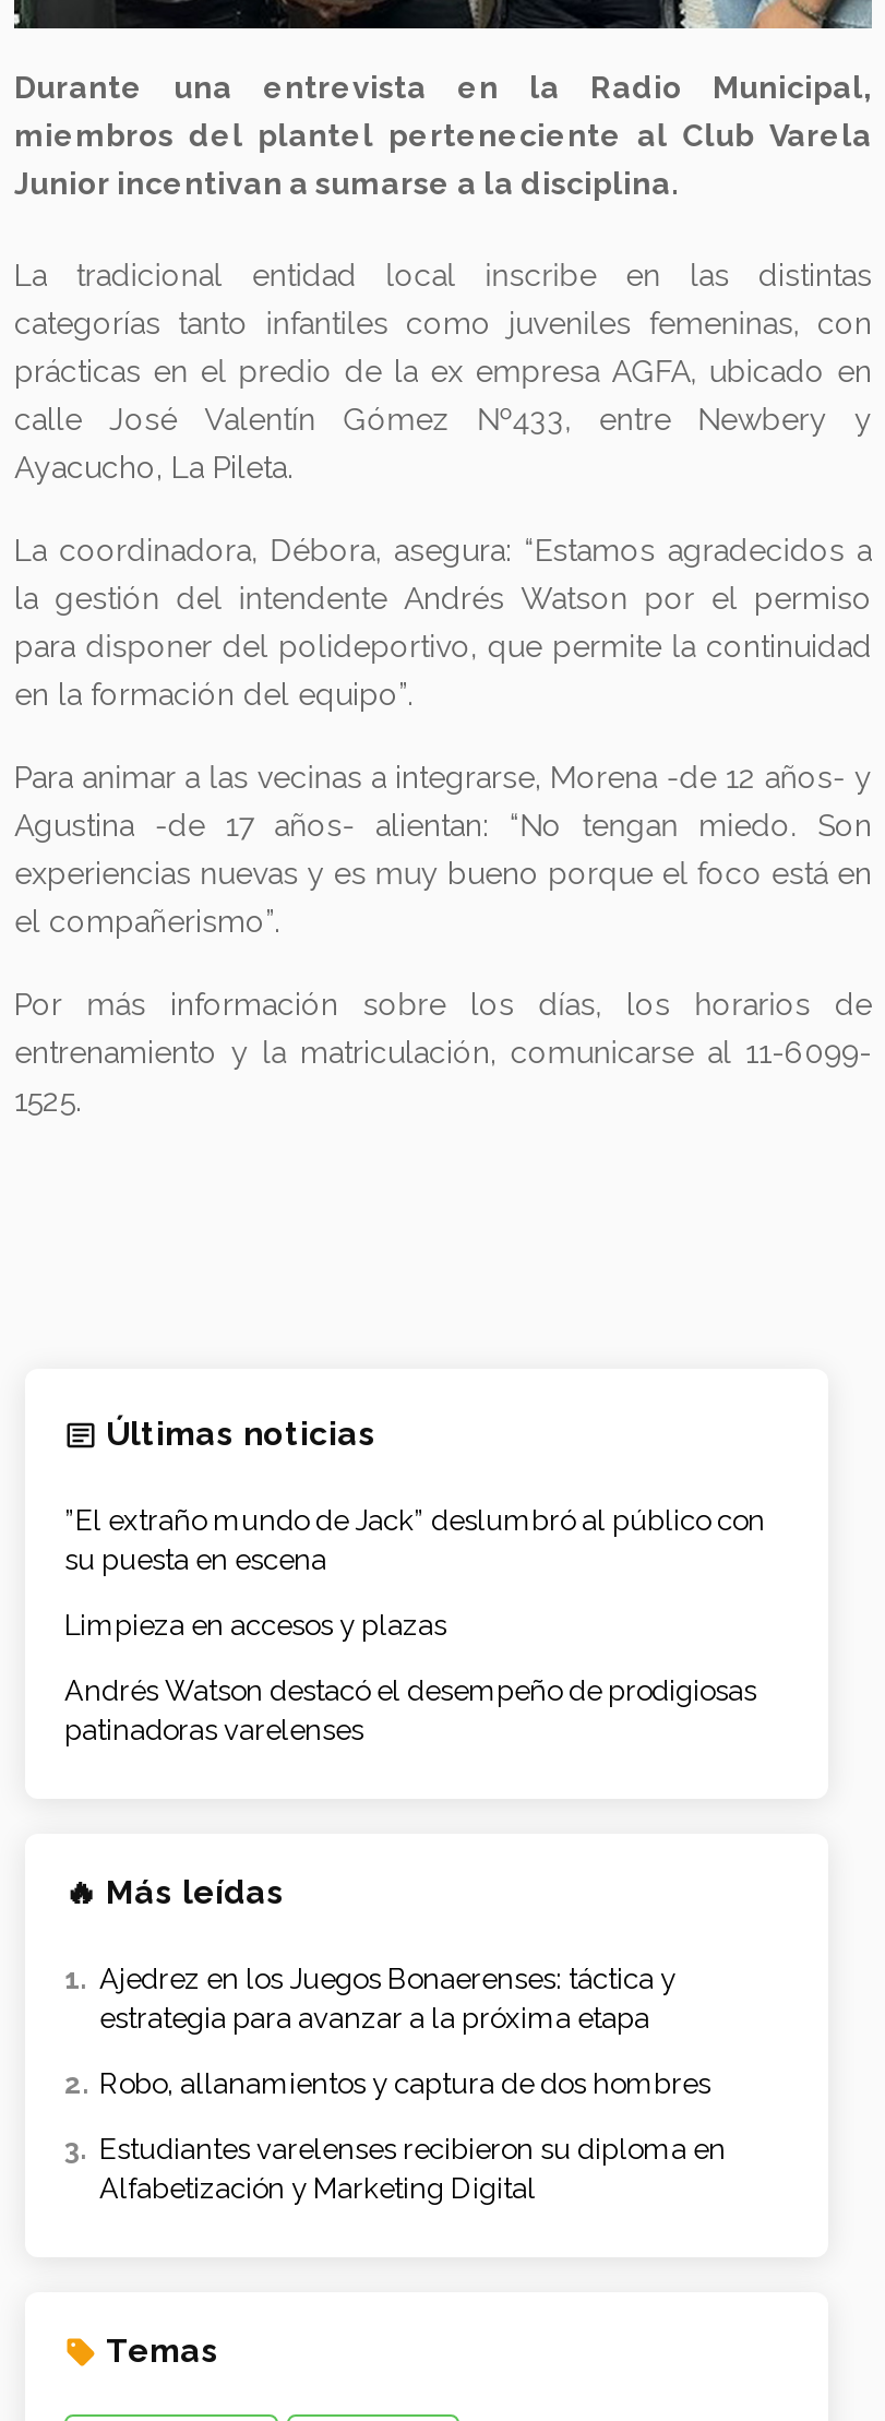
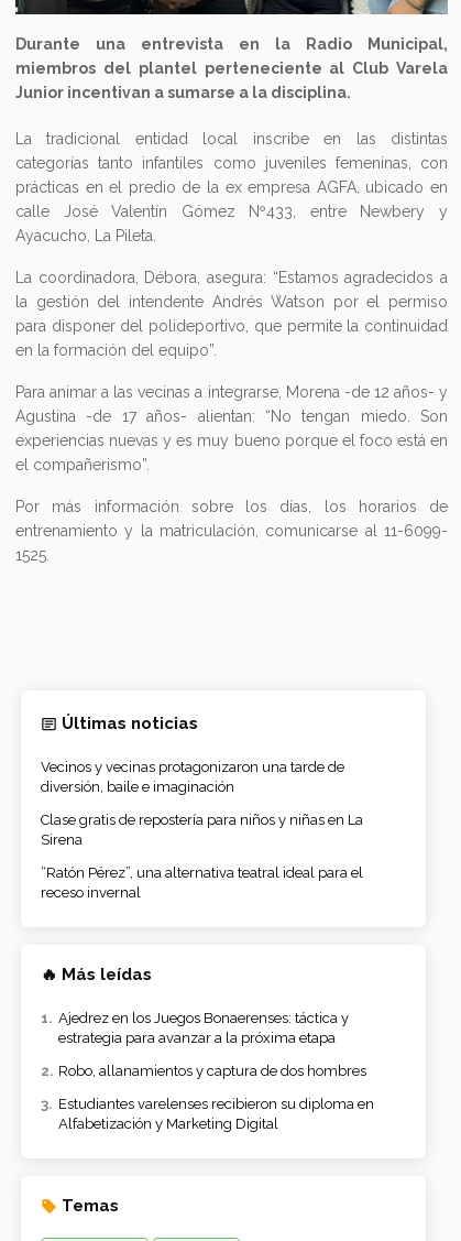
[64,1504,765,1576] ”El extraño mundo de Jack” deslumbró al público con | su puesta en escena -> [41,759,344,795] Vecinos y vecinas protagonizaron una tarde de | diversión, baile e imaginación
[64,1609,446,1642] Limpieza en accesos y plazas -> [41,812,363,848] Clase gratis de repostería para niños y niñas en La | Sirena
[64,1675,756,1747] Andrés Watson destacó el desempeño de prodigiosas | patinadoras varelenses -> [41,865,363,901] “Ratón Pérez”, una alternativa teatral ideal para el | receso invernal

